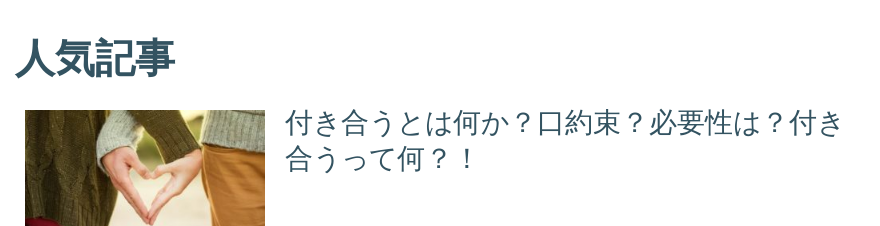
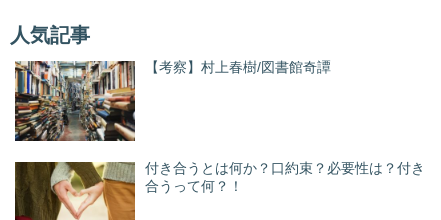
none -> [14,59,331,148] [image] | 【考察】村上春樹/図書館奇譚

